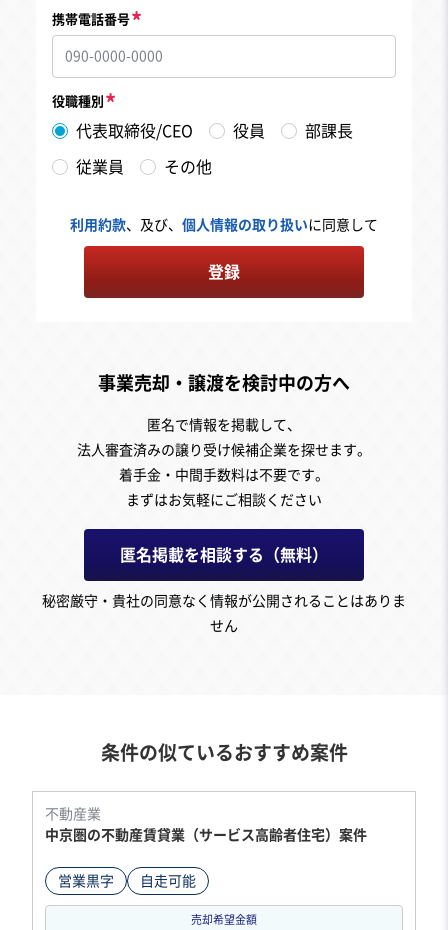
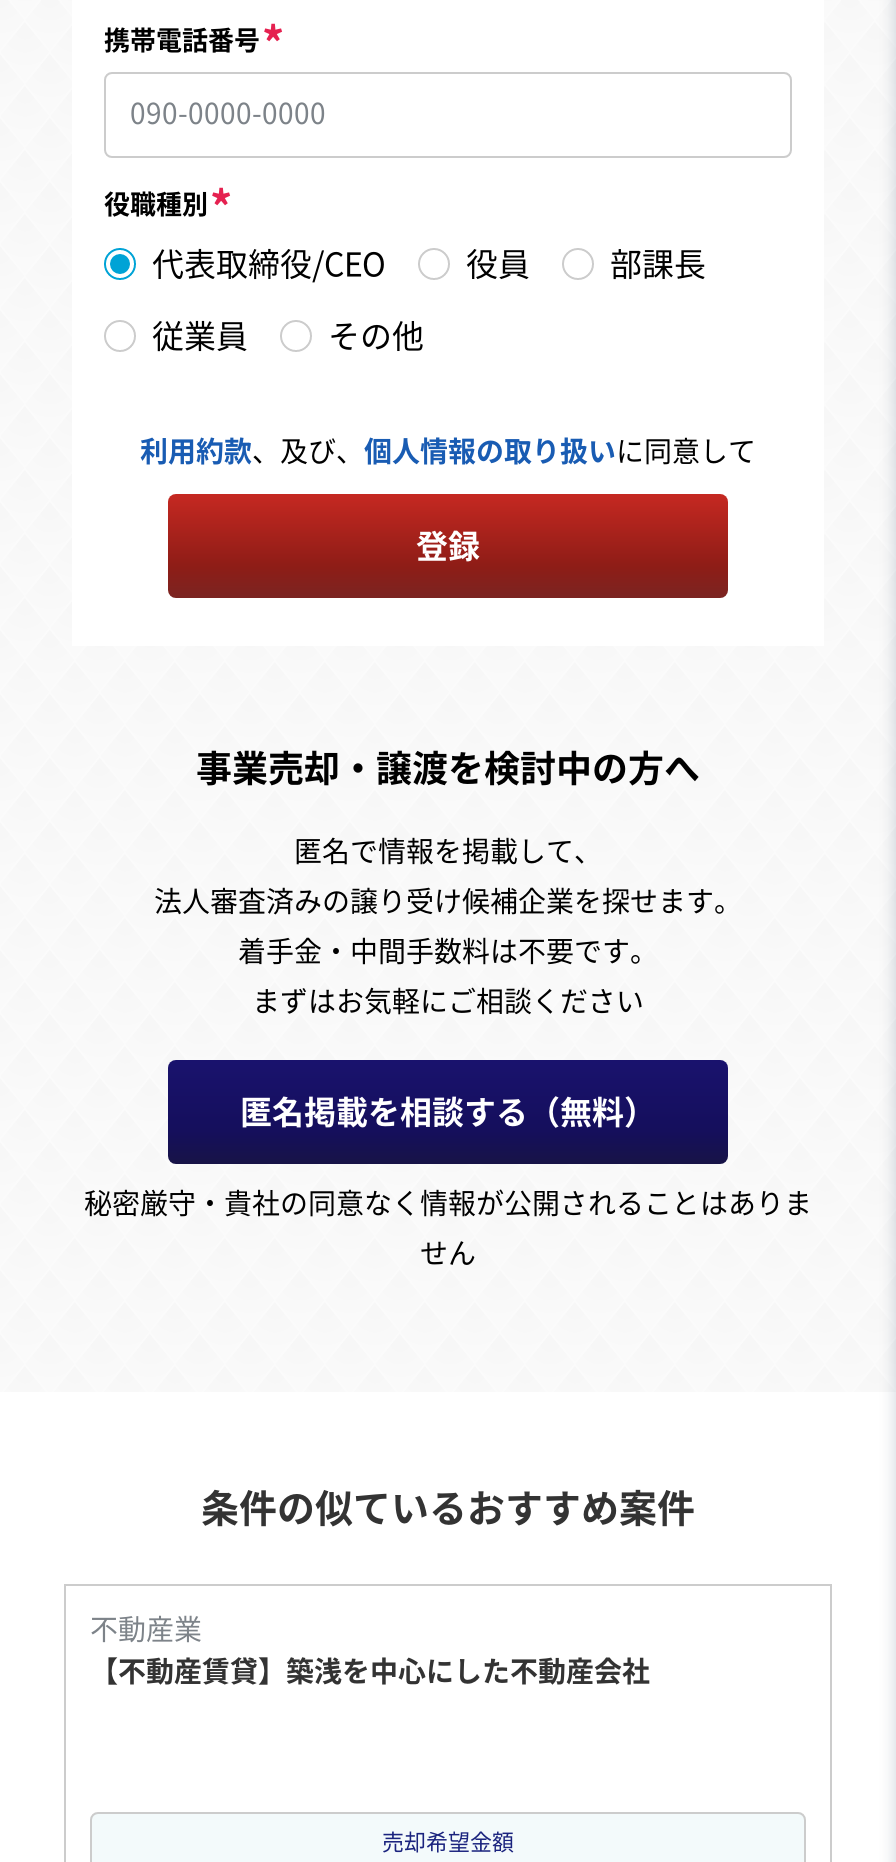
[45,828,367,888] 中京圏の不動産賃貸業（サービス高齢者住宅）案件 | 営業黒字 | 自走可能 -> [90,1658,650,1686] 【不動産賃貸】築浅を中心にした不動産会社

